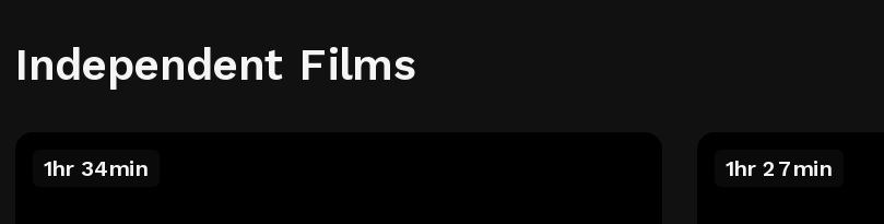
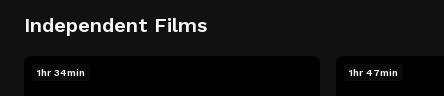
[726,155,833,179] 1hr 27min -> [349,66,398,77] 1hr 47min

